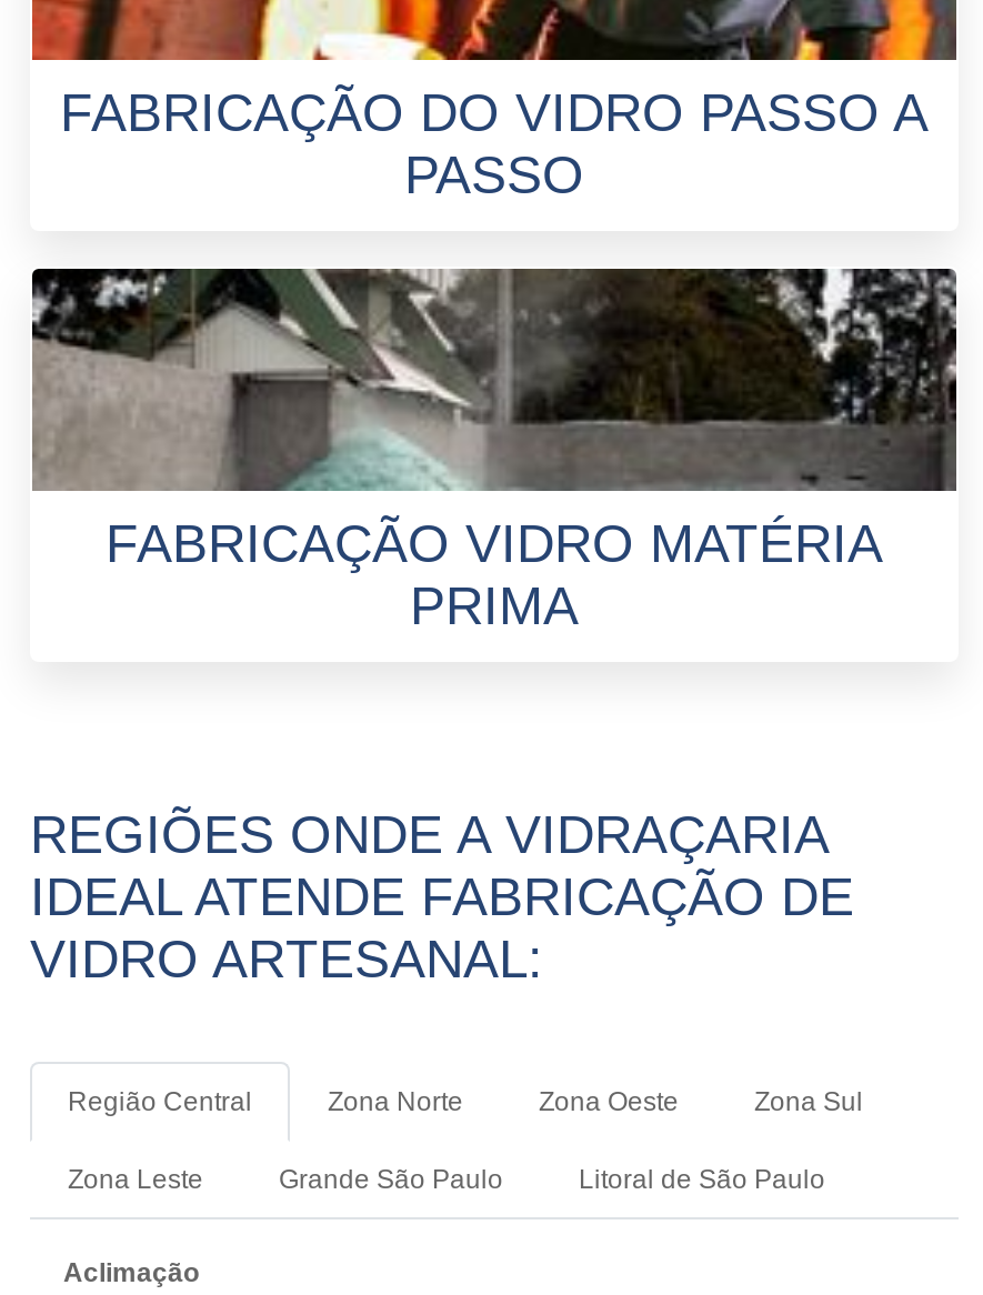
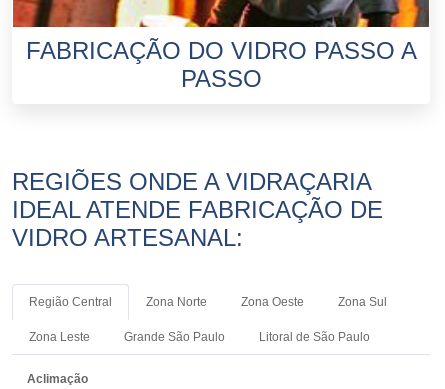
[30,267,956,635] [image] | FABRICAÇÃO VIDRO MATÉRIA | PRIMA -> none

